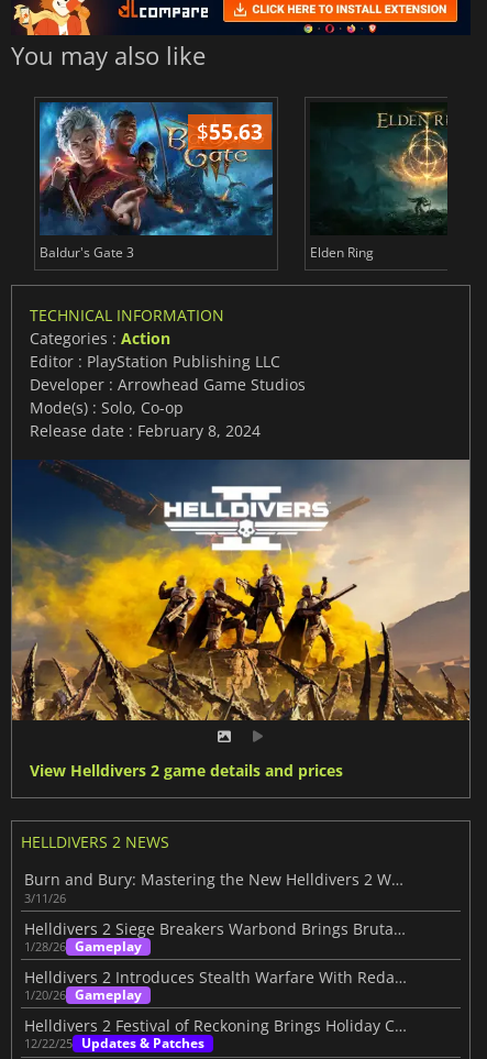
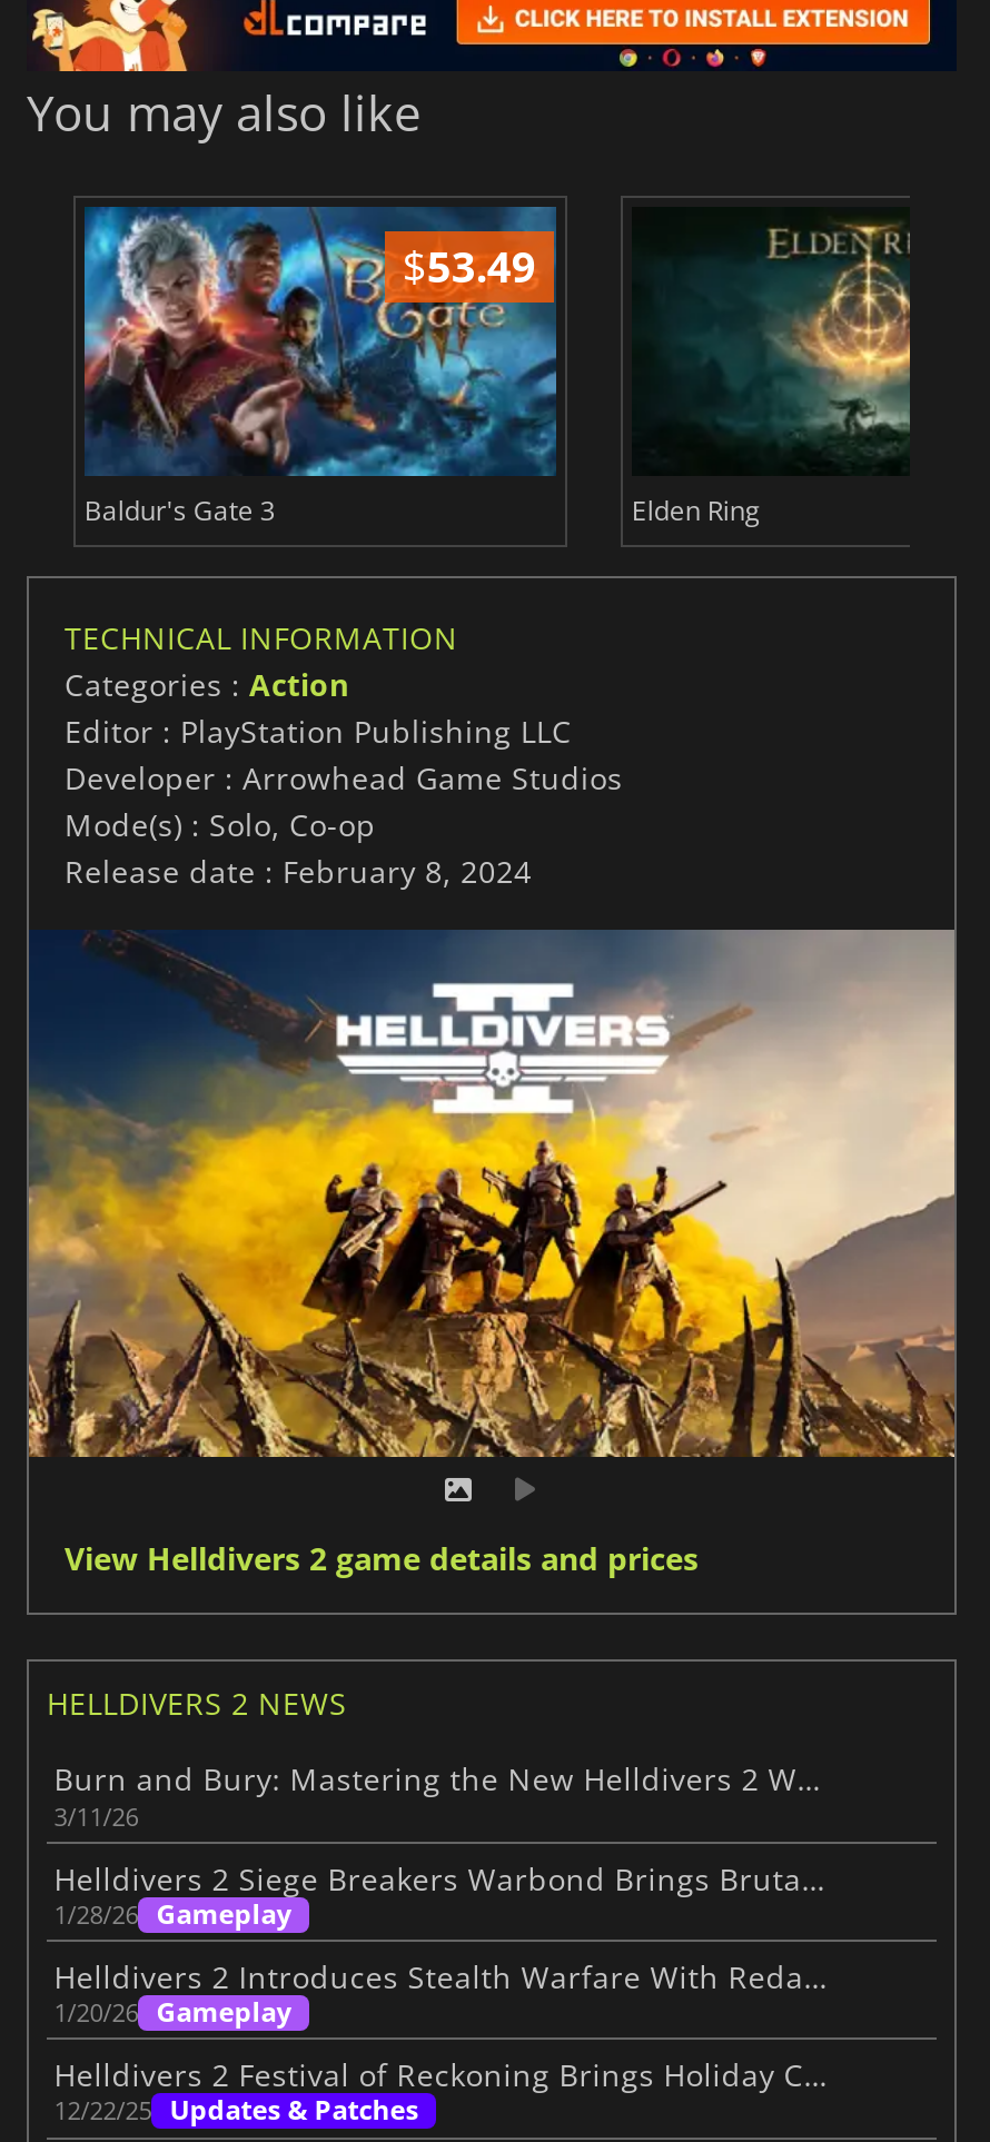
[197,117,263,146] $55.63 -> [402,236,536,296] $53.49

